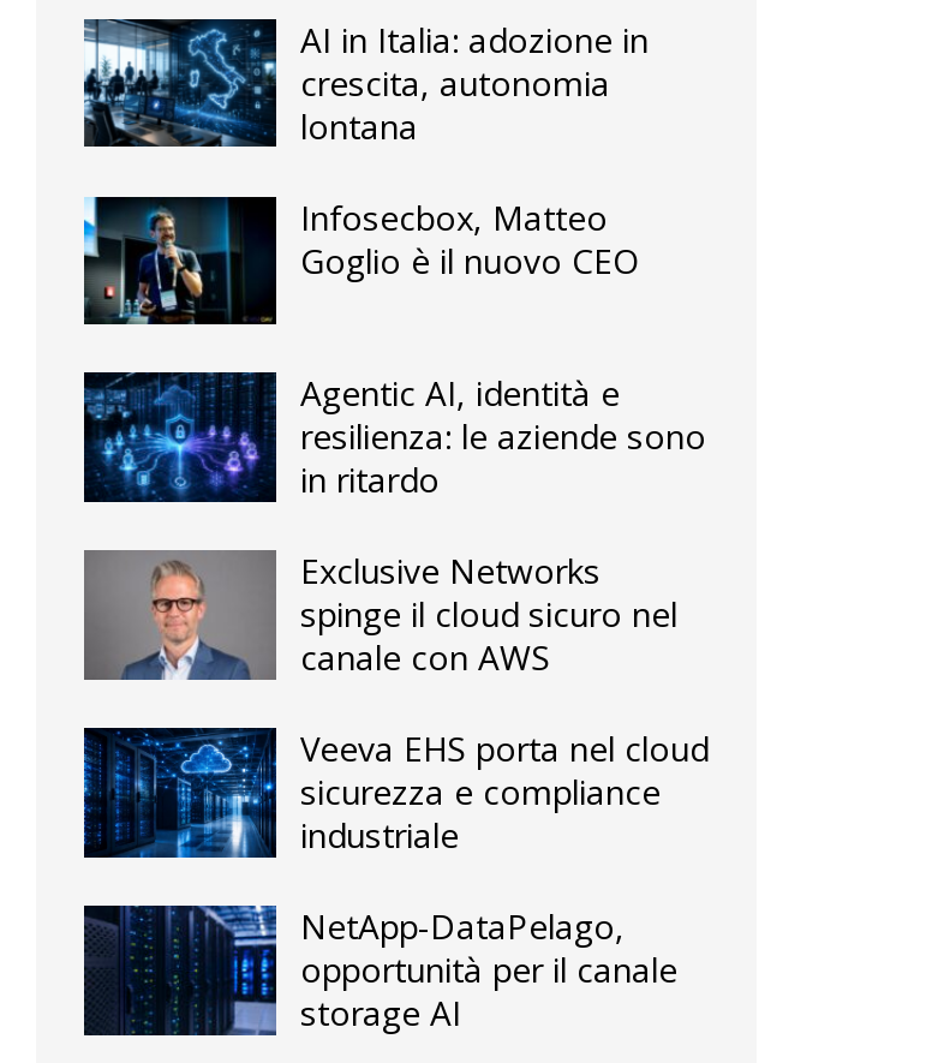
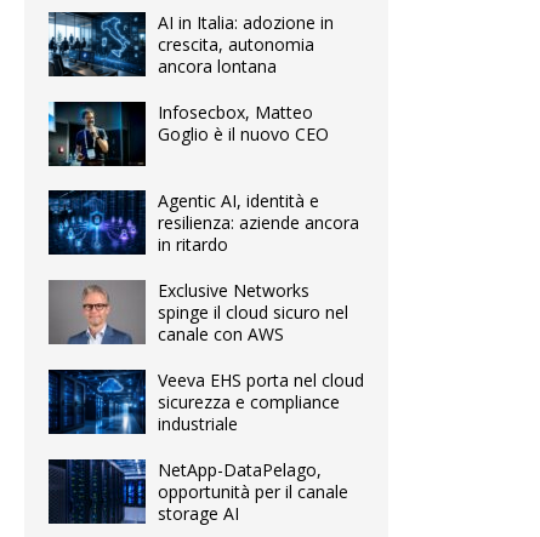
[300,103,418,148] lontana -> [158,54,277,77] ancora lontana
[300,413,706,459] resilienza: le aziende sono -> [158,211,359,234] resilienza: aziende ancora

